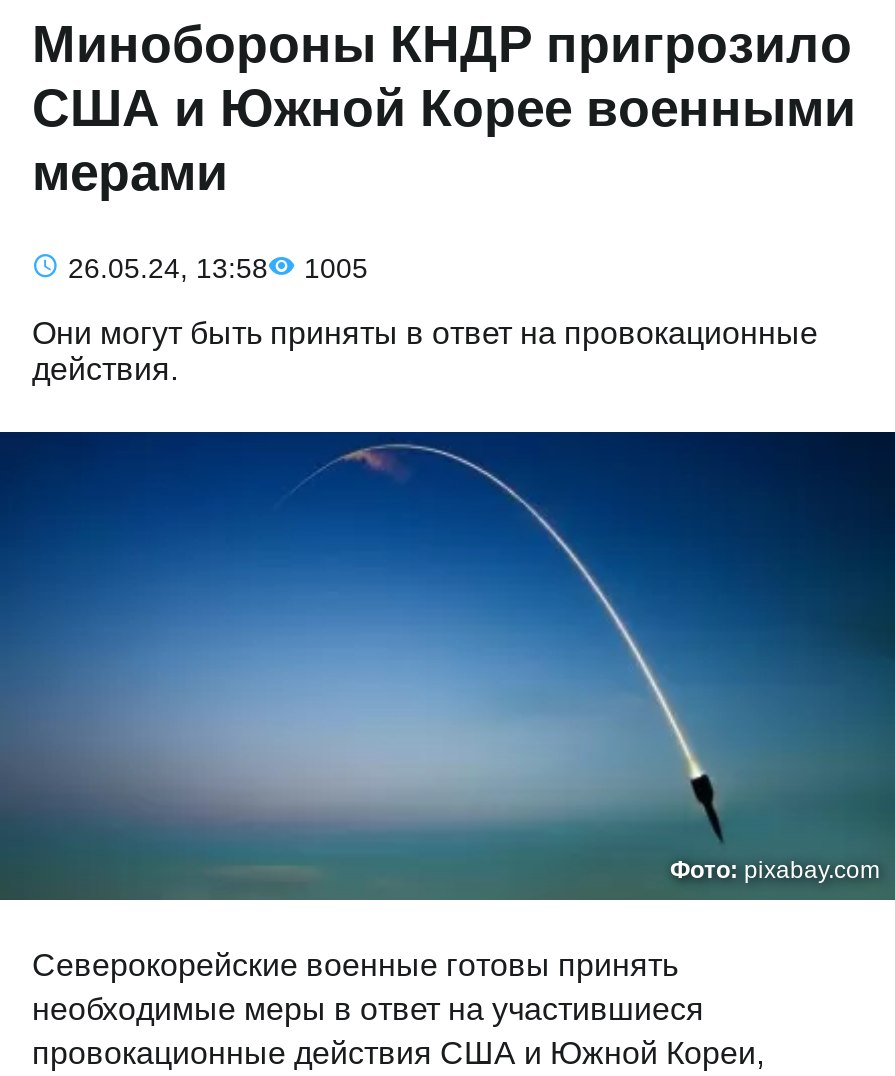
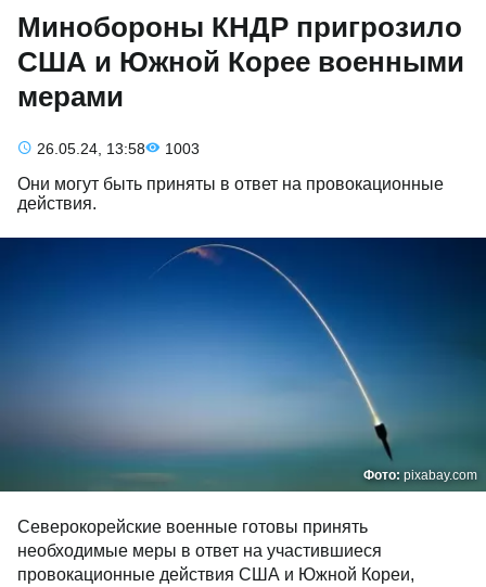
[68,252,368,284] 26.05.24, 13:58 1005 -> [37,140,200,157] 26.05.24, 13:58 1003

